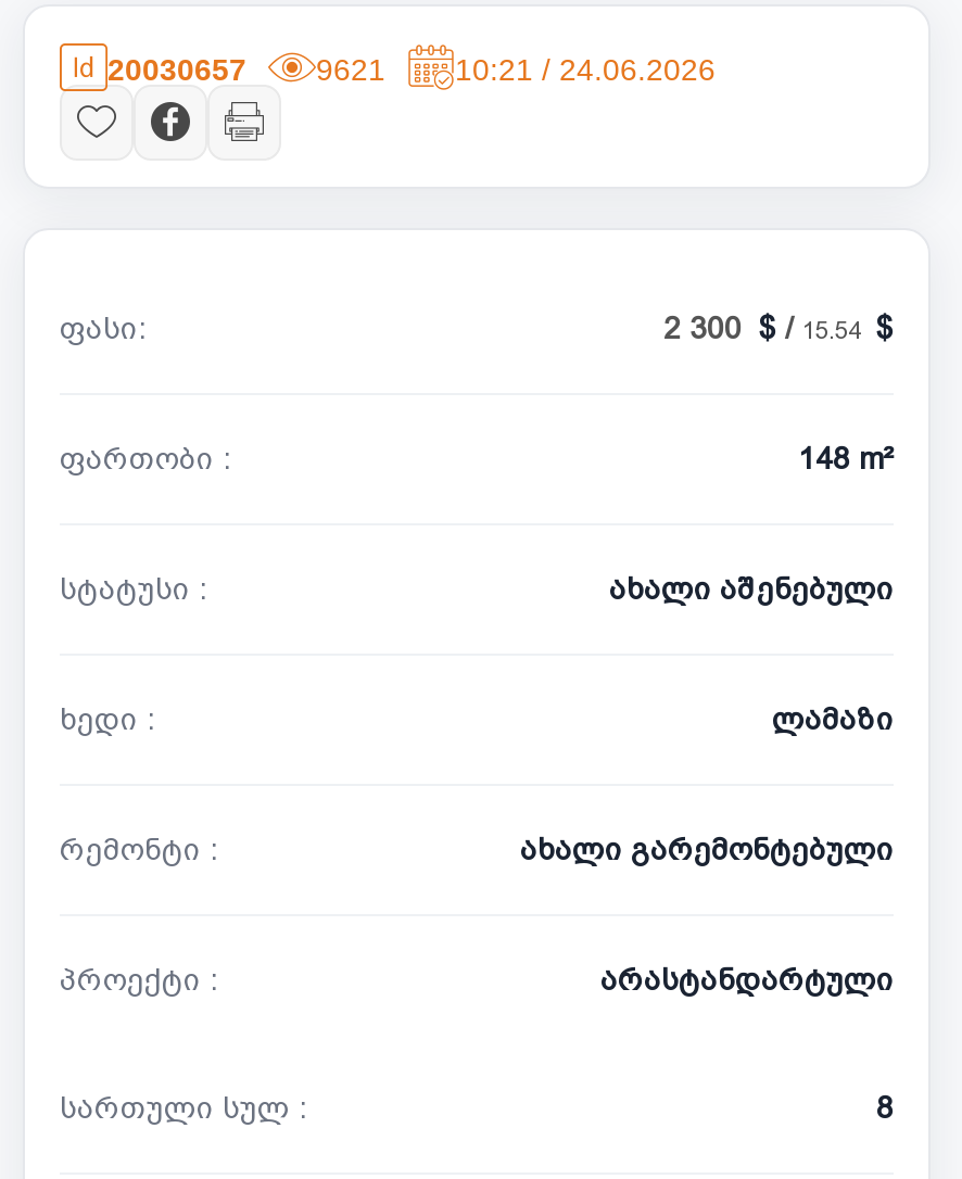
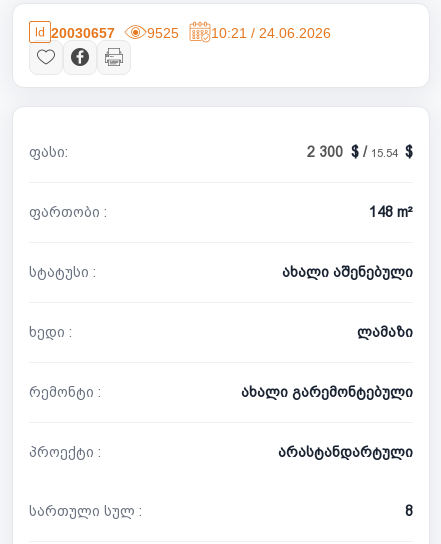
[107,52,716,87] 20030657 9621 10:21 / 24.06.2026 -> [51,25,331,41] 20030657 9525 10:21 / 24.06.2026

